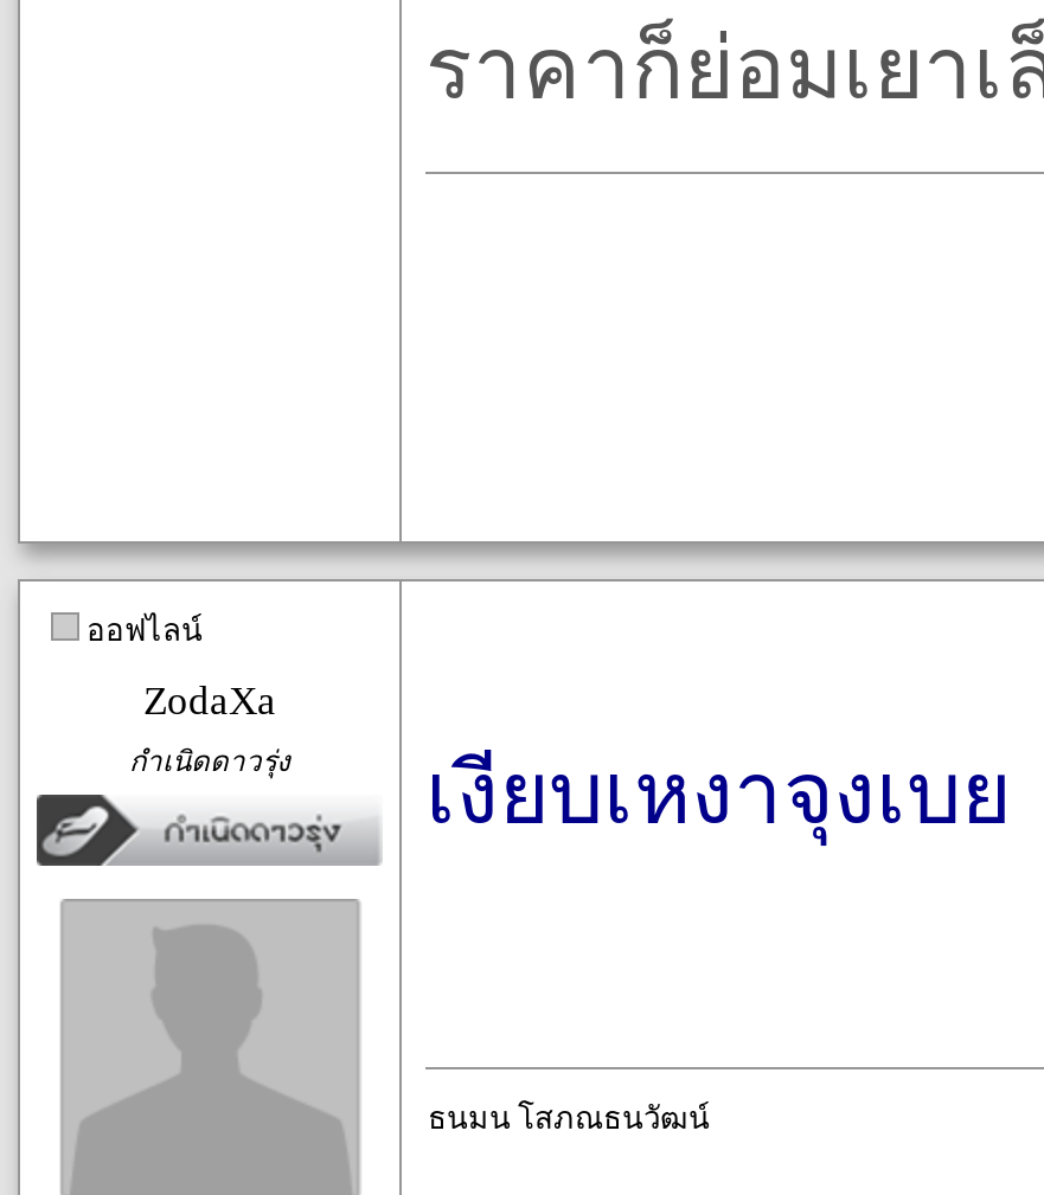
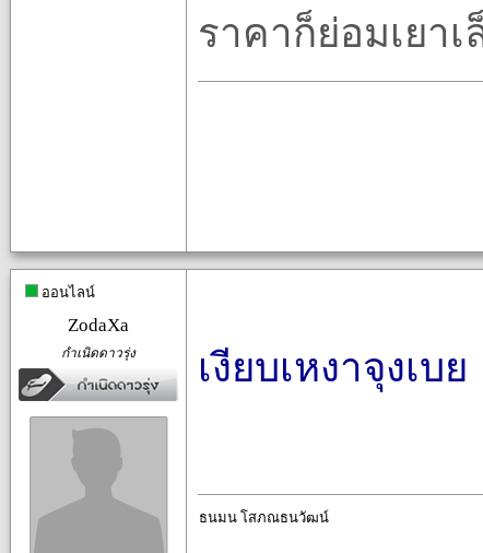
[87,613,203,648] ออฟไลน์ -> [42,284,95,301] ออนไลน์

